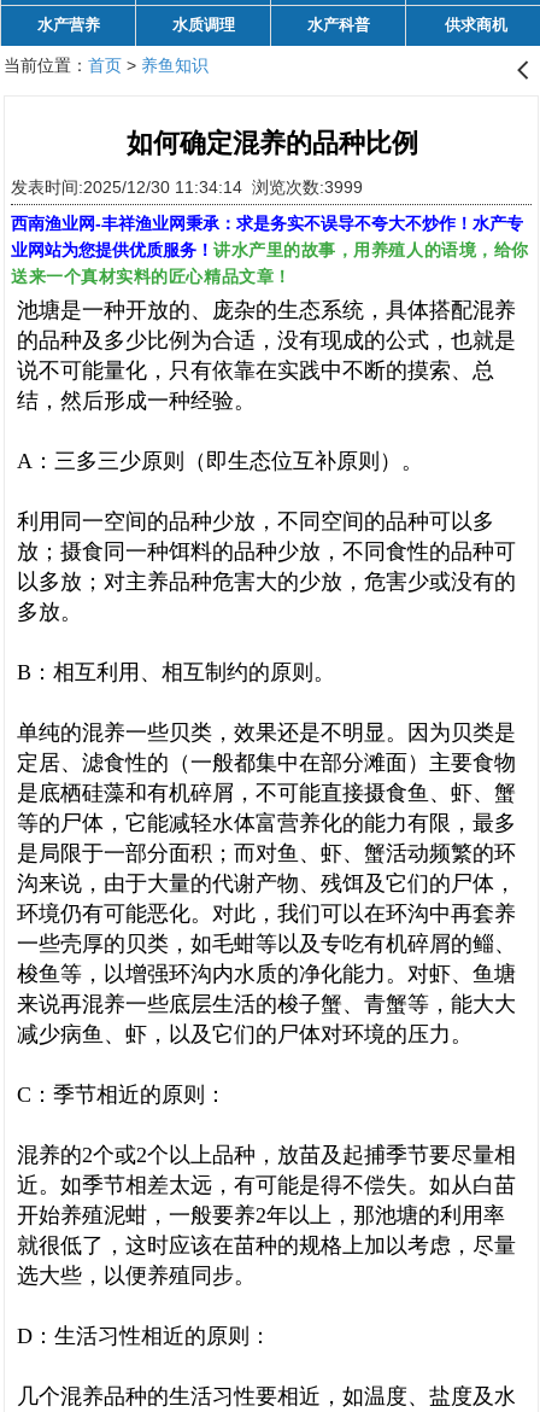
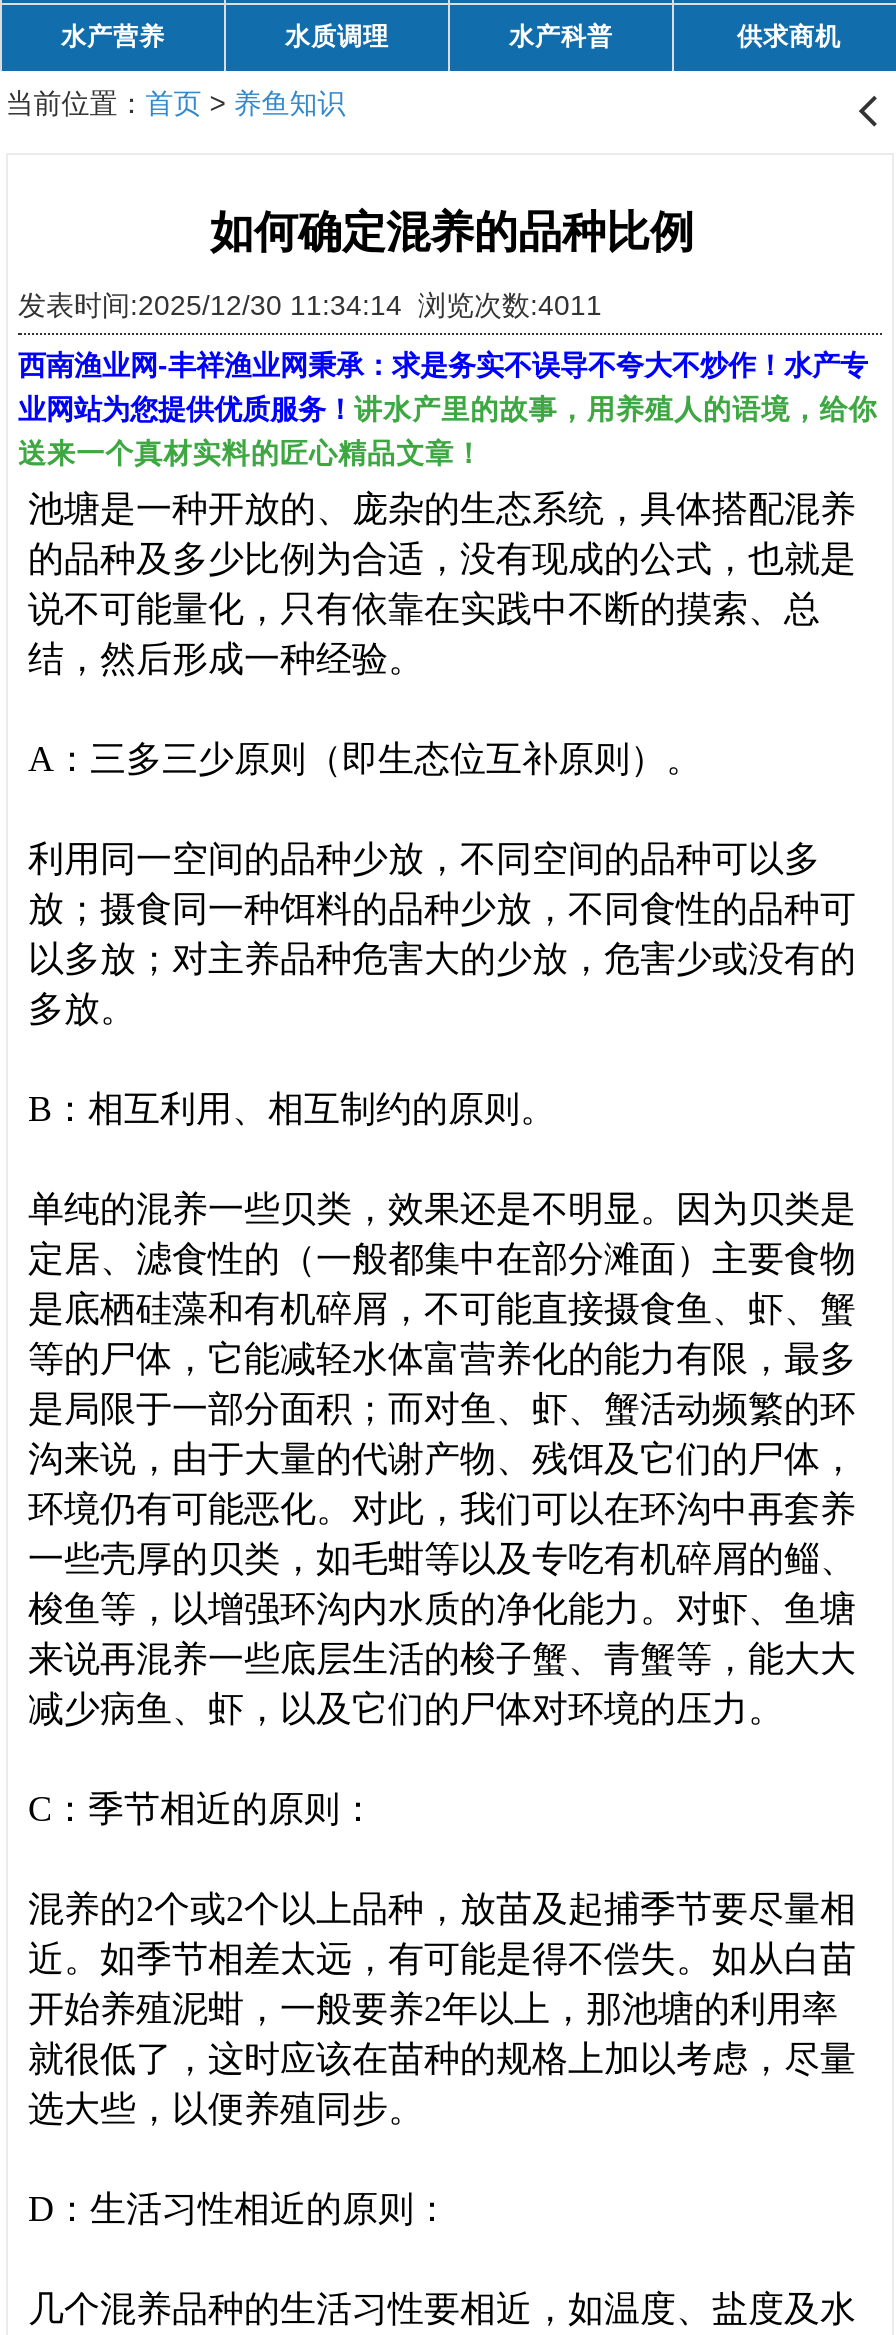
[11,177,372,197] 发表时间:2025/12/30 11:34:14 浏览次数:3999 -> [18,289,618,321] 发表时间:2025/12/30 11:34:14 浏览次数:4011

